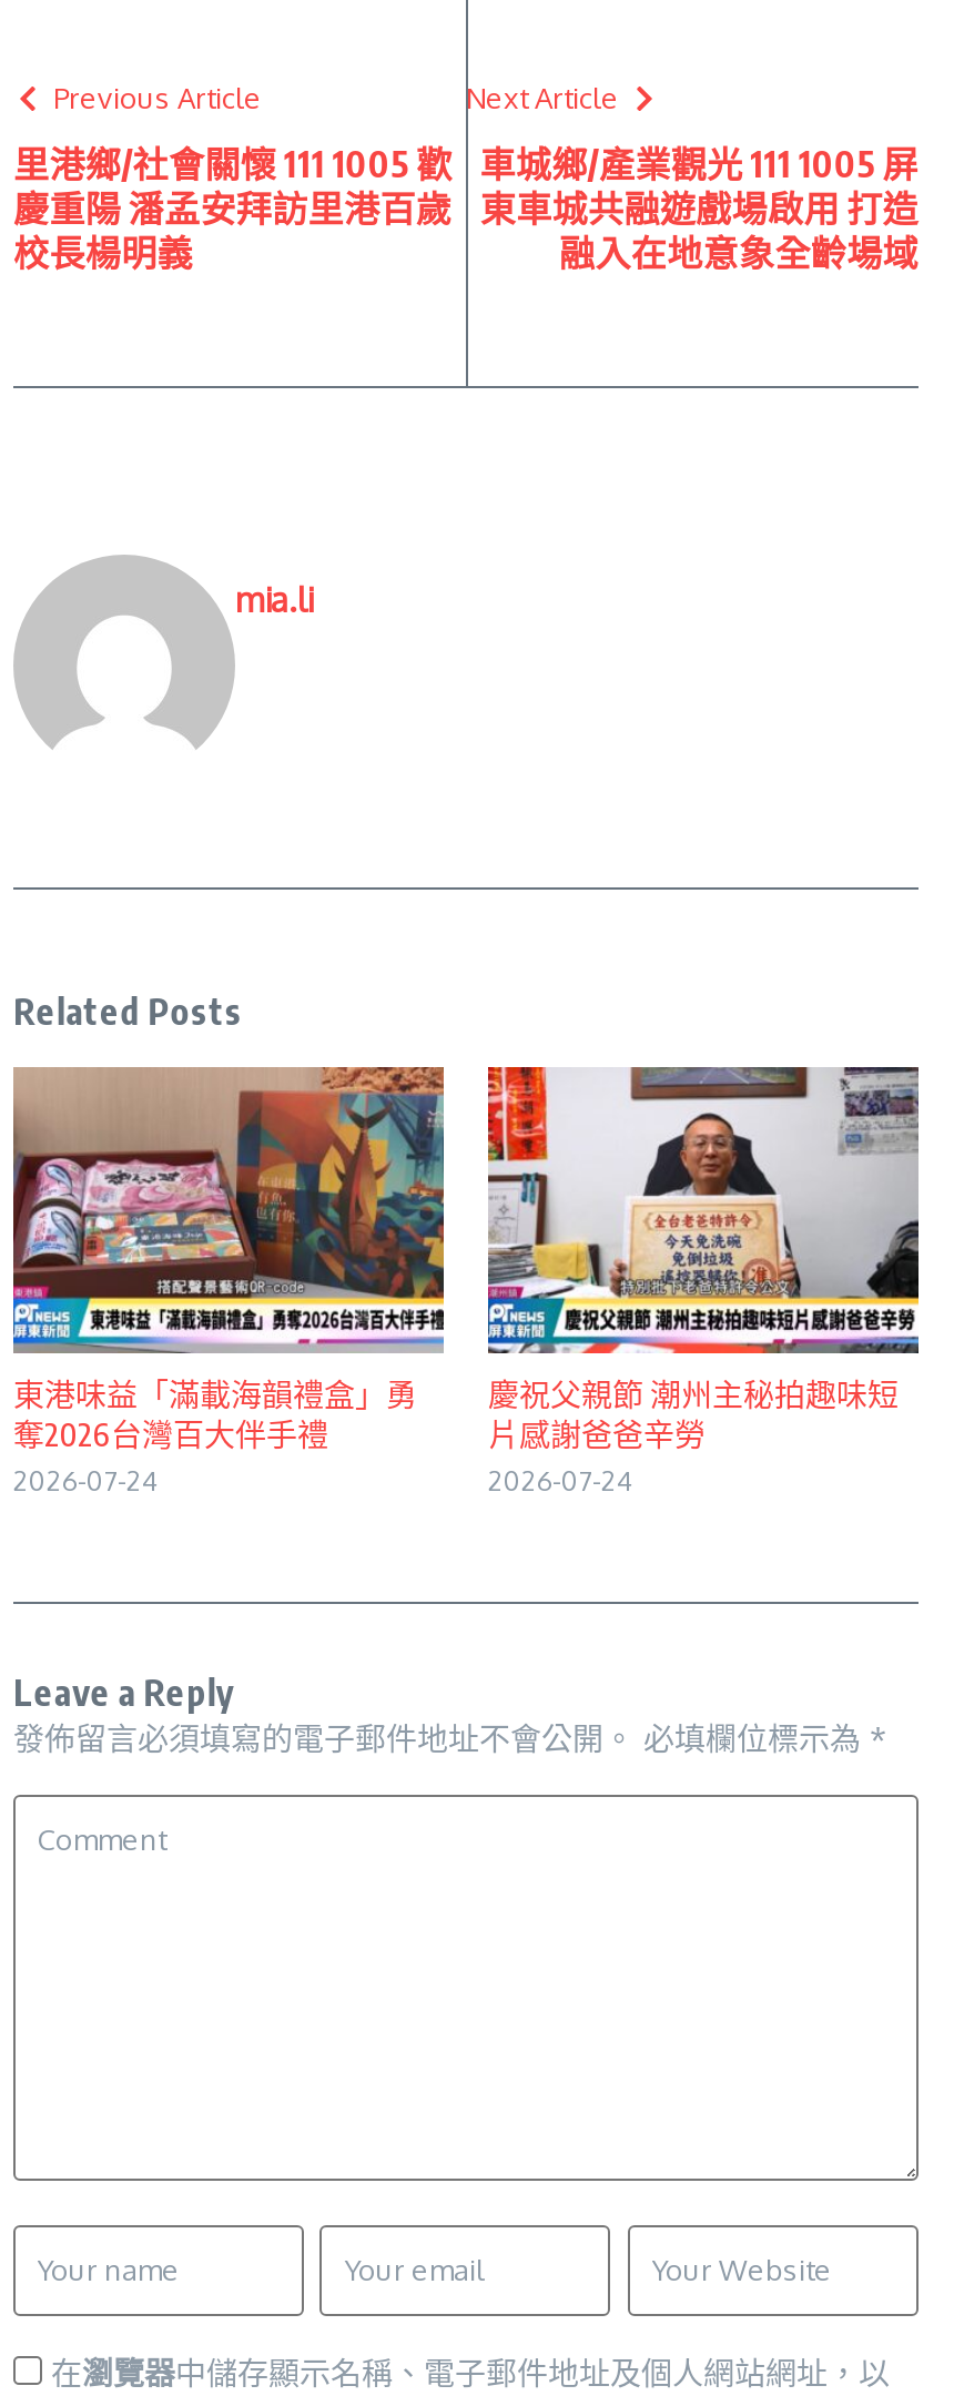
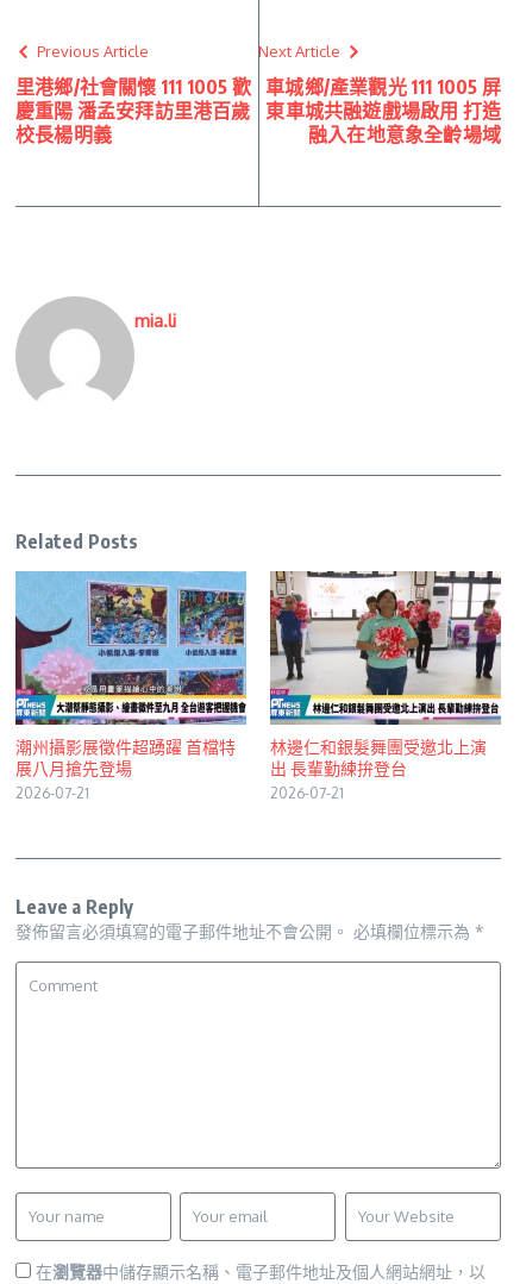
[11,1065,446,1497] [image] | 東港味益「滿載海韻禮盒」勇 | 奪2026台灣百大伴手禮 | 2026-07-24 -> [14,570,248,802] [image] | 潮州攝影展徵件超踴躍 首檔特 | 展八月搶先登場 | 2026-07-21
[486,1065,921,1497] [image] | 慶祝父親節 潮州主秘拍趣味短 | 片感謝爸爸辛勞 | 2026-07-24 -> [269,570,502,802] [image] | 林邊仁和銀髮舞團受邀北上演 | 出 長輩勤練拚登台 | 2026-07-21

